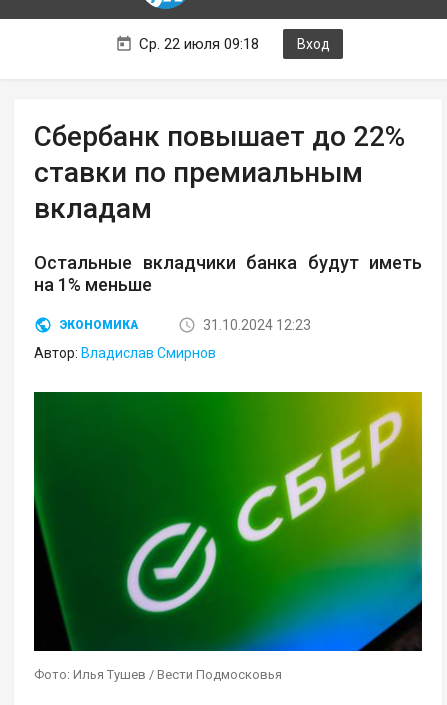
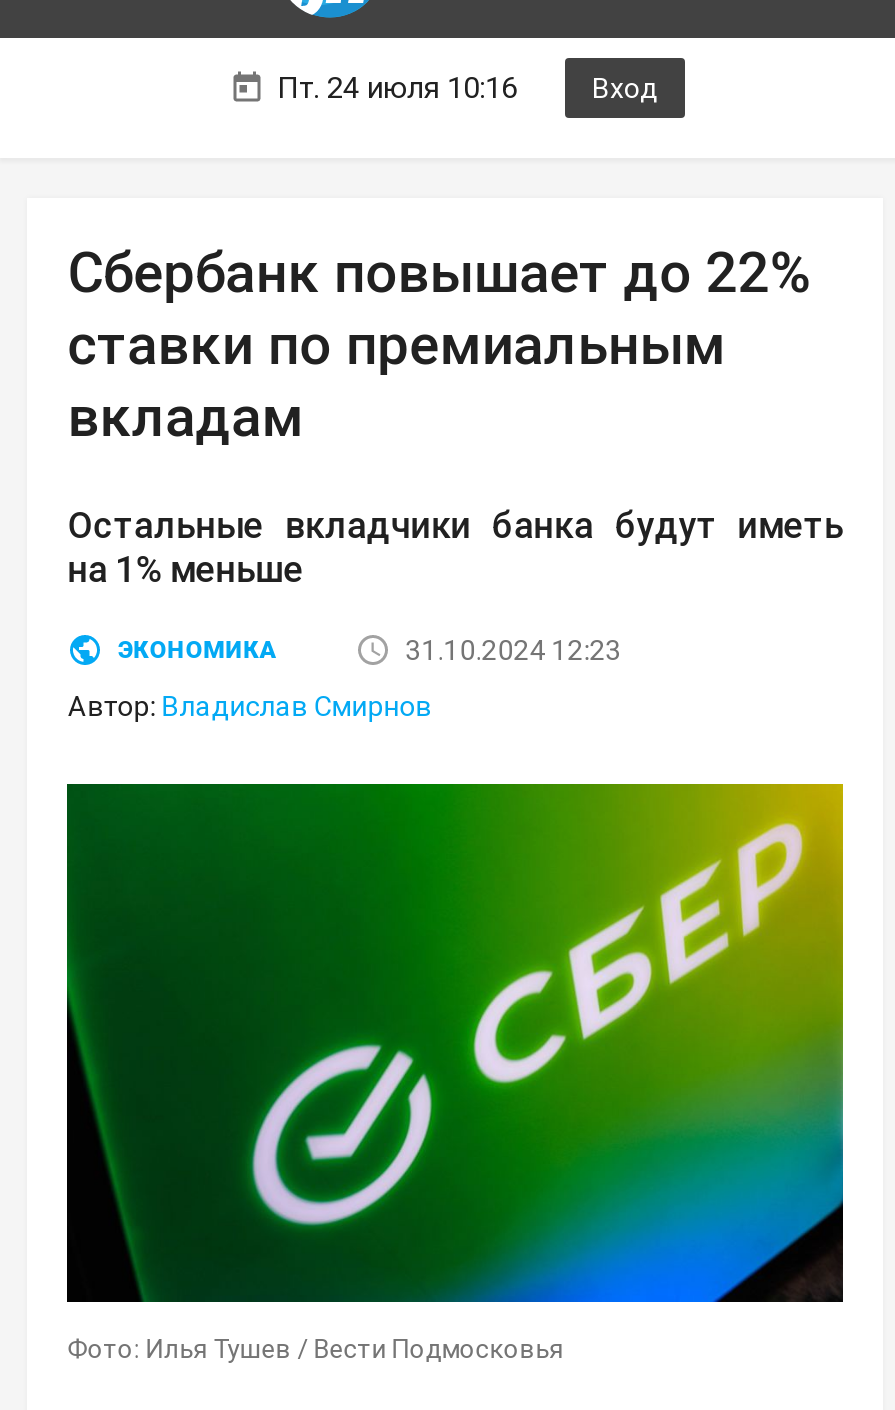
[139,35,259,53] Ср. 22 июля 09:18 -> [277,71,517,107] Пт. 24 июля 10:16

